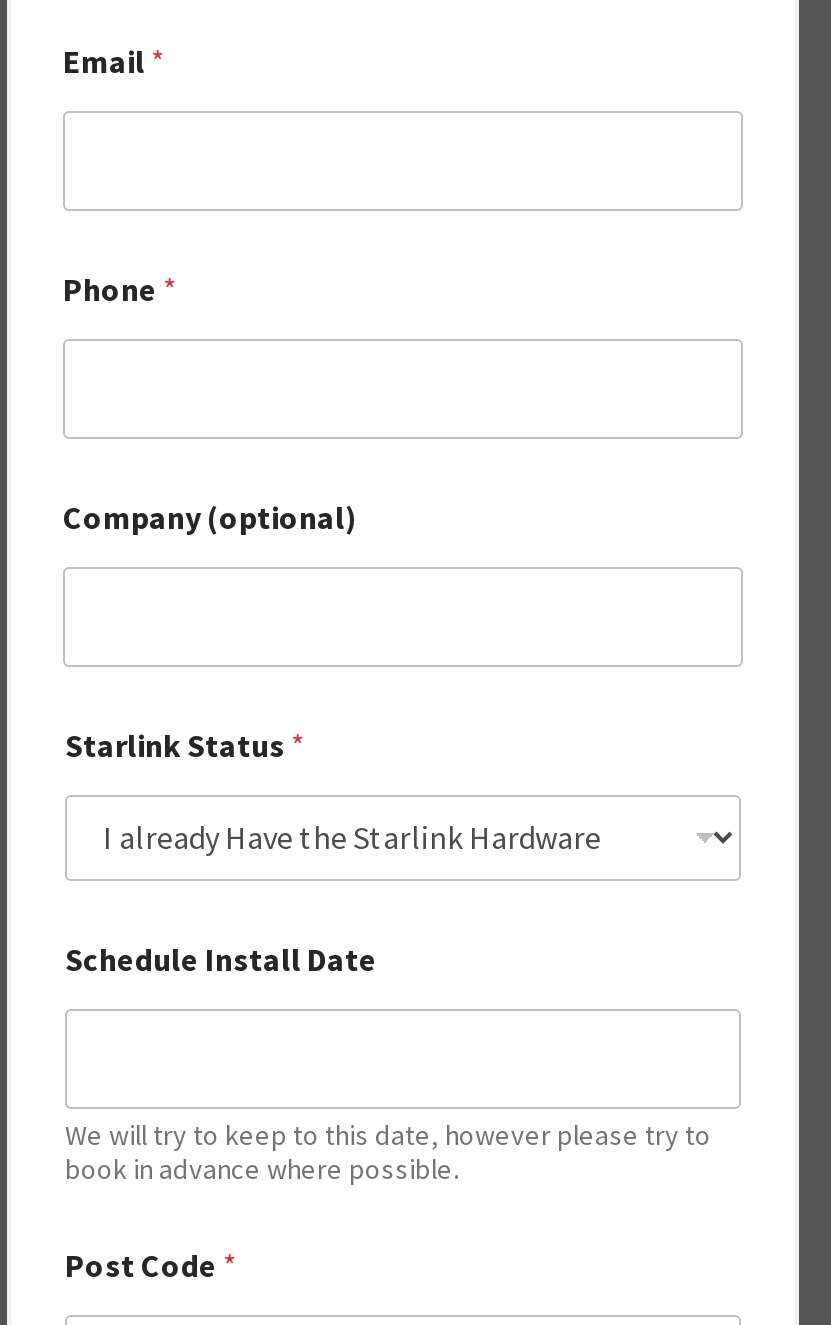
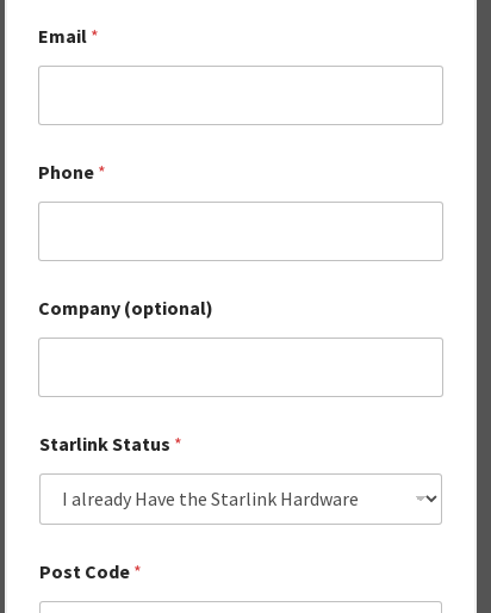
[65,938,377,978] Schedule Install Date -> none
[65,1116,711,1186] We will try to keep to this date, however please try to | book in advance where possible. -> none

